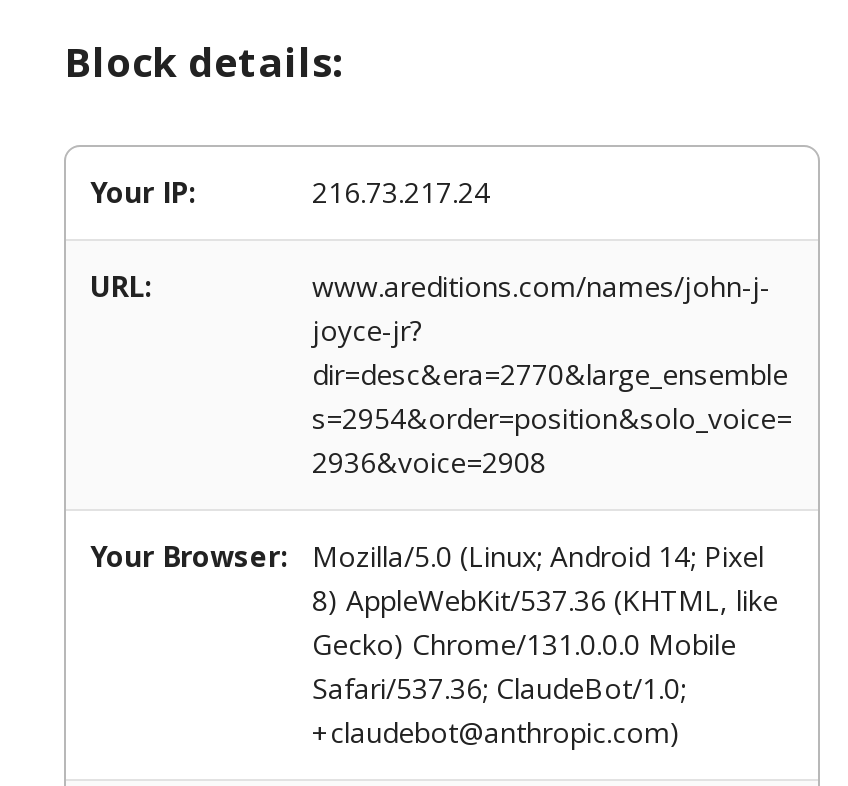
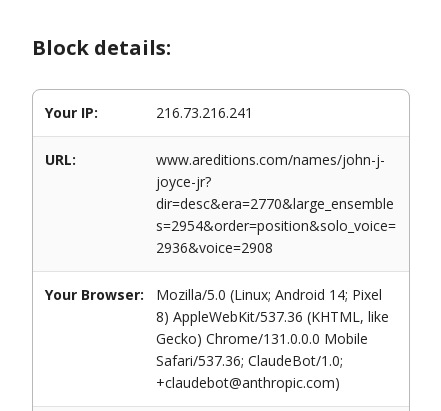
[312,173,490,211] 216.73.217.24 -> [156,103,253,122] 216.73.216.241

